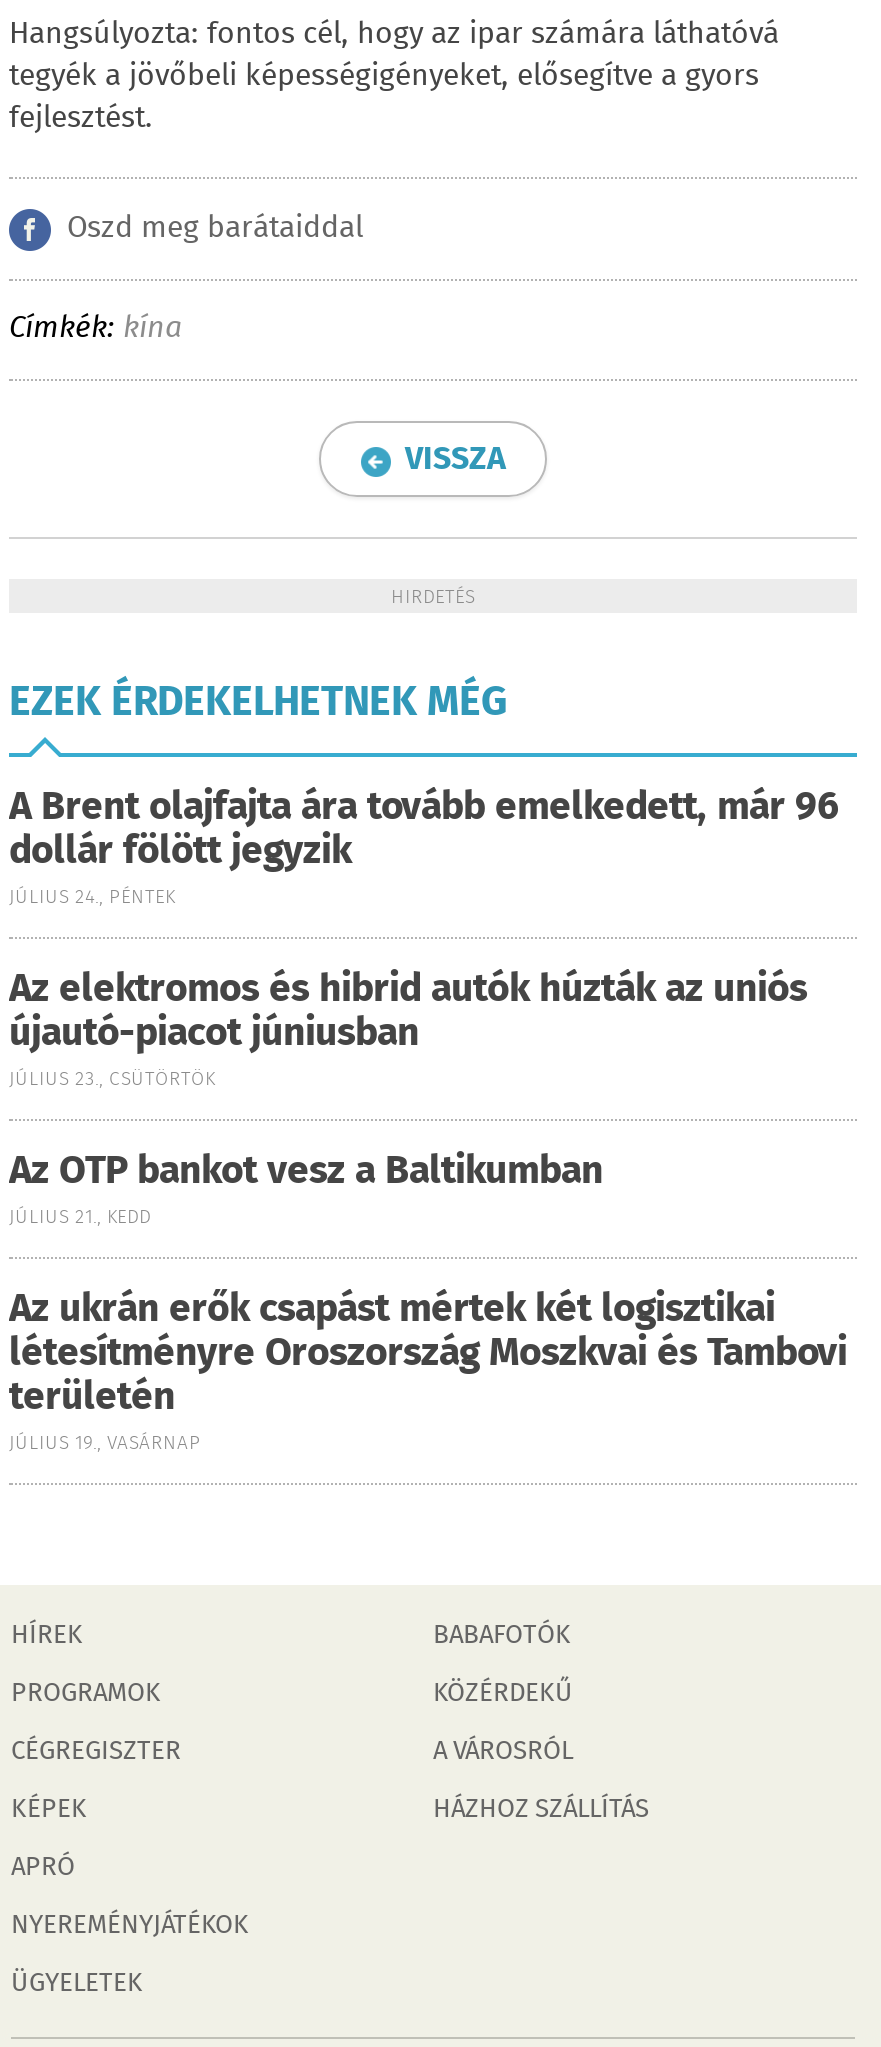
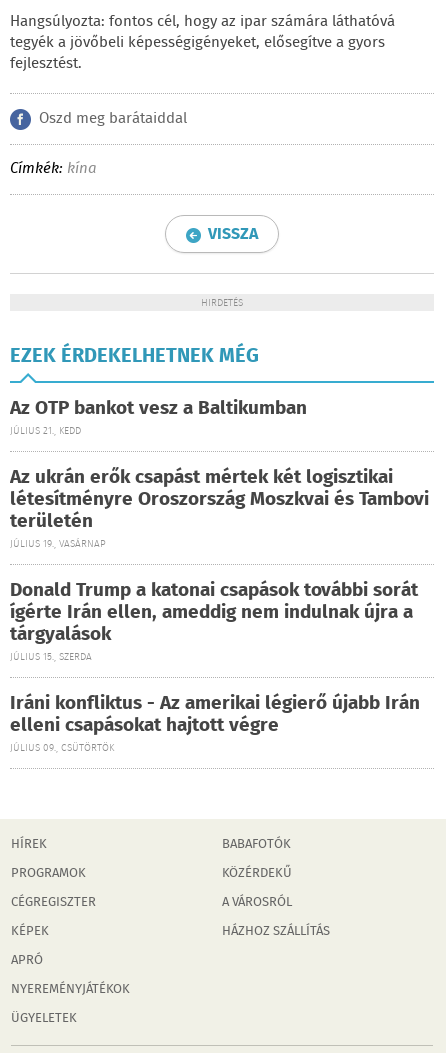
[9,779,839,1095] A Brent olajfajta ára tovább emelkedett, már 96 | dollár fölött jegyzik | JÚLIUS 24., PÉNTEK | Az elektromos és hibrid autók húzták az uniós | újautó-piacot júniusban | JÚLIUS 23., CSÜTÖRTÖK -> none
moved [9,1143,847,1459] -> [10,394,429,552]: Az OTP bankot vesz a Baltikumban | JÚLIUS 21., KEDD | Az ukrán erők csapást mértek két logisztikai | létesítményre Oroszország Moszkvai és Tambovi | területén | JÚLIUS 19., VASÁRNAP
none -> [10,576,420,756] Donald Trump a katonai csapások további sorát | ígérte Irán ellen, ameddig nem indulnak újra a | tárgyalások | JÚLIUS 15., SZERDA | Iráni konfliktus - Az amerikai légierő újabb Irán | elleni csapásokat hajtott végre | JÚLIUS 09., CSÜTÖRTÖK

